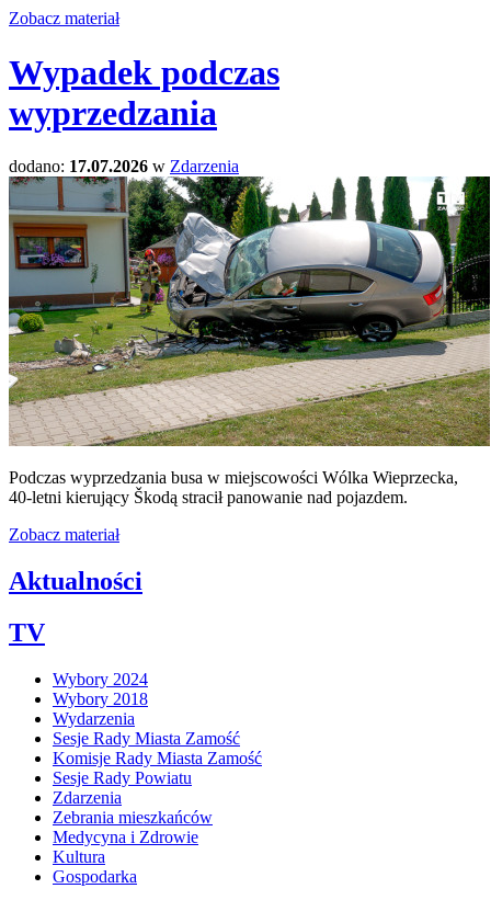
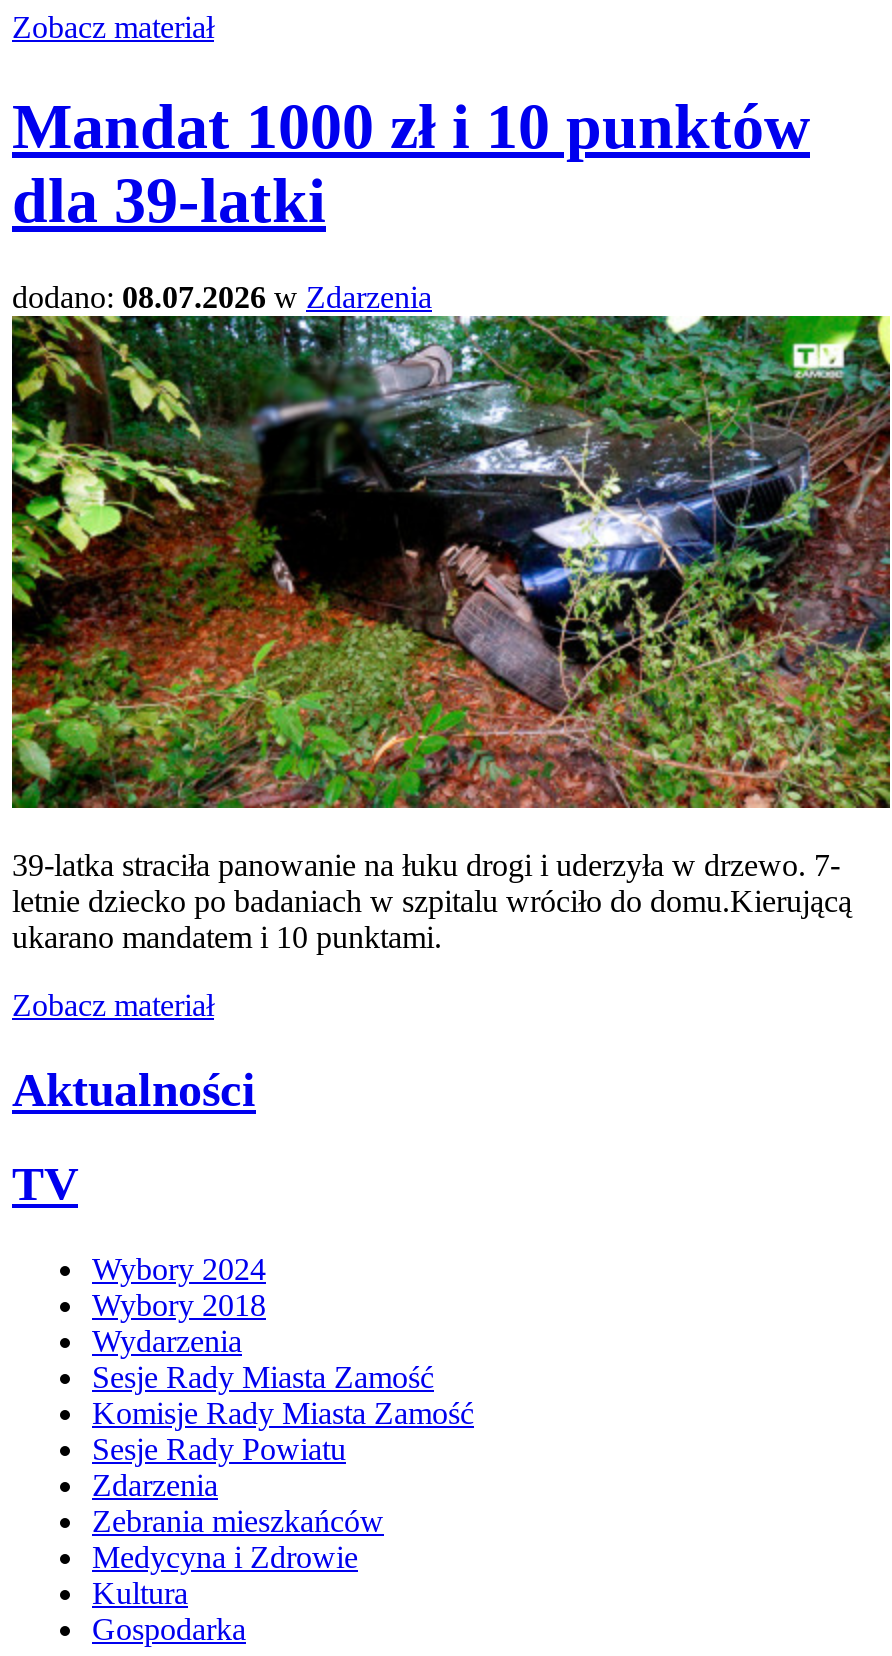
[9,53,279,133] Wypadek podczas | wyprzedzania -> [12,90,810,236] Mandat 1000 zł i 10 punktów | dla 39-latki
[8,157,488,446] [image] | dodano: 17.07.2026 w Zdarzenia -> [10,281,886,810] [image] | dodano: 08.07.2026 w Zdarzenia
[9,468,458,507] Podczas wyprzedzania busa w miejscowości Wólka Wieprzecka, | 40-letni kierujący Škodą stracił panowanie nad pojazdem. -> [12,849,852,955] 39-latka straciła panowanie na łuku drogi i uderzyła w drzewo. 7- | letnie dziecko po badaniach w szpitalu wróciło do domu.Kierującą | ukarano mandatem i 10 punktami.

